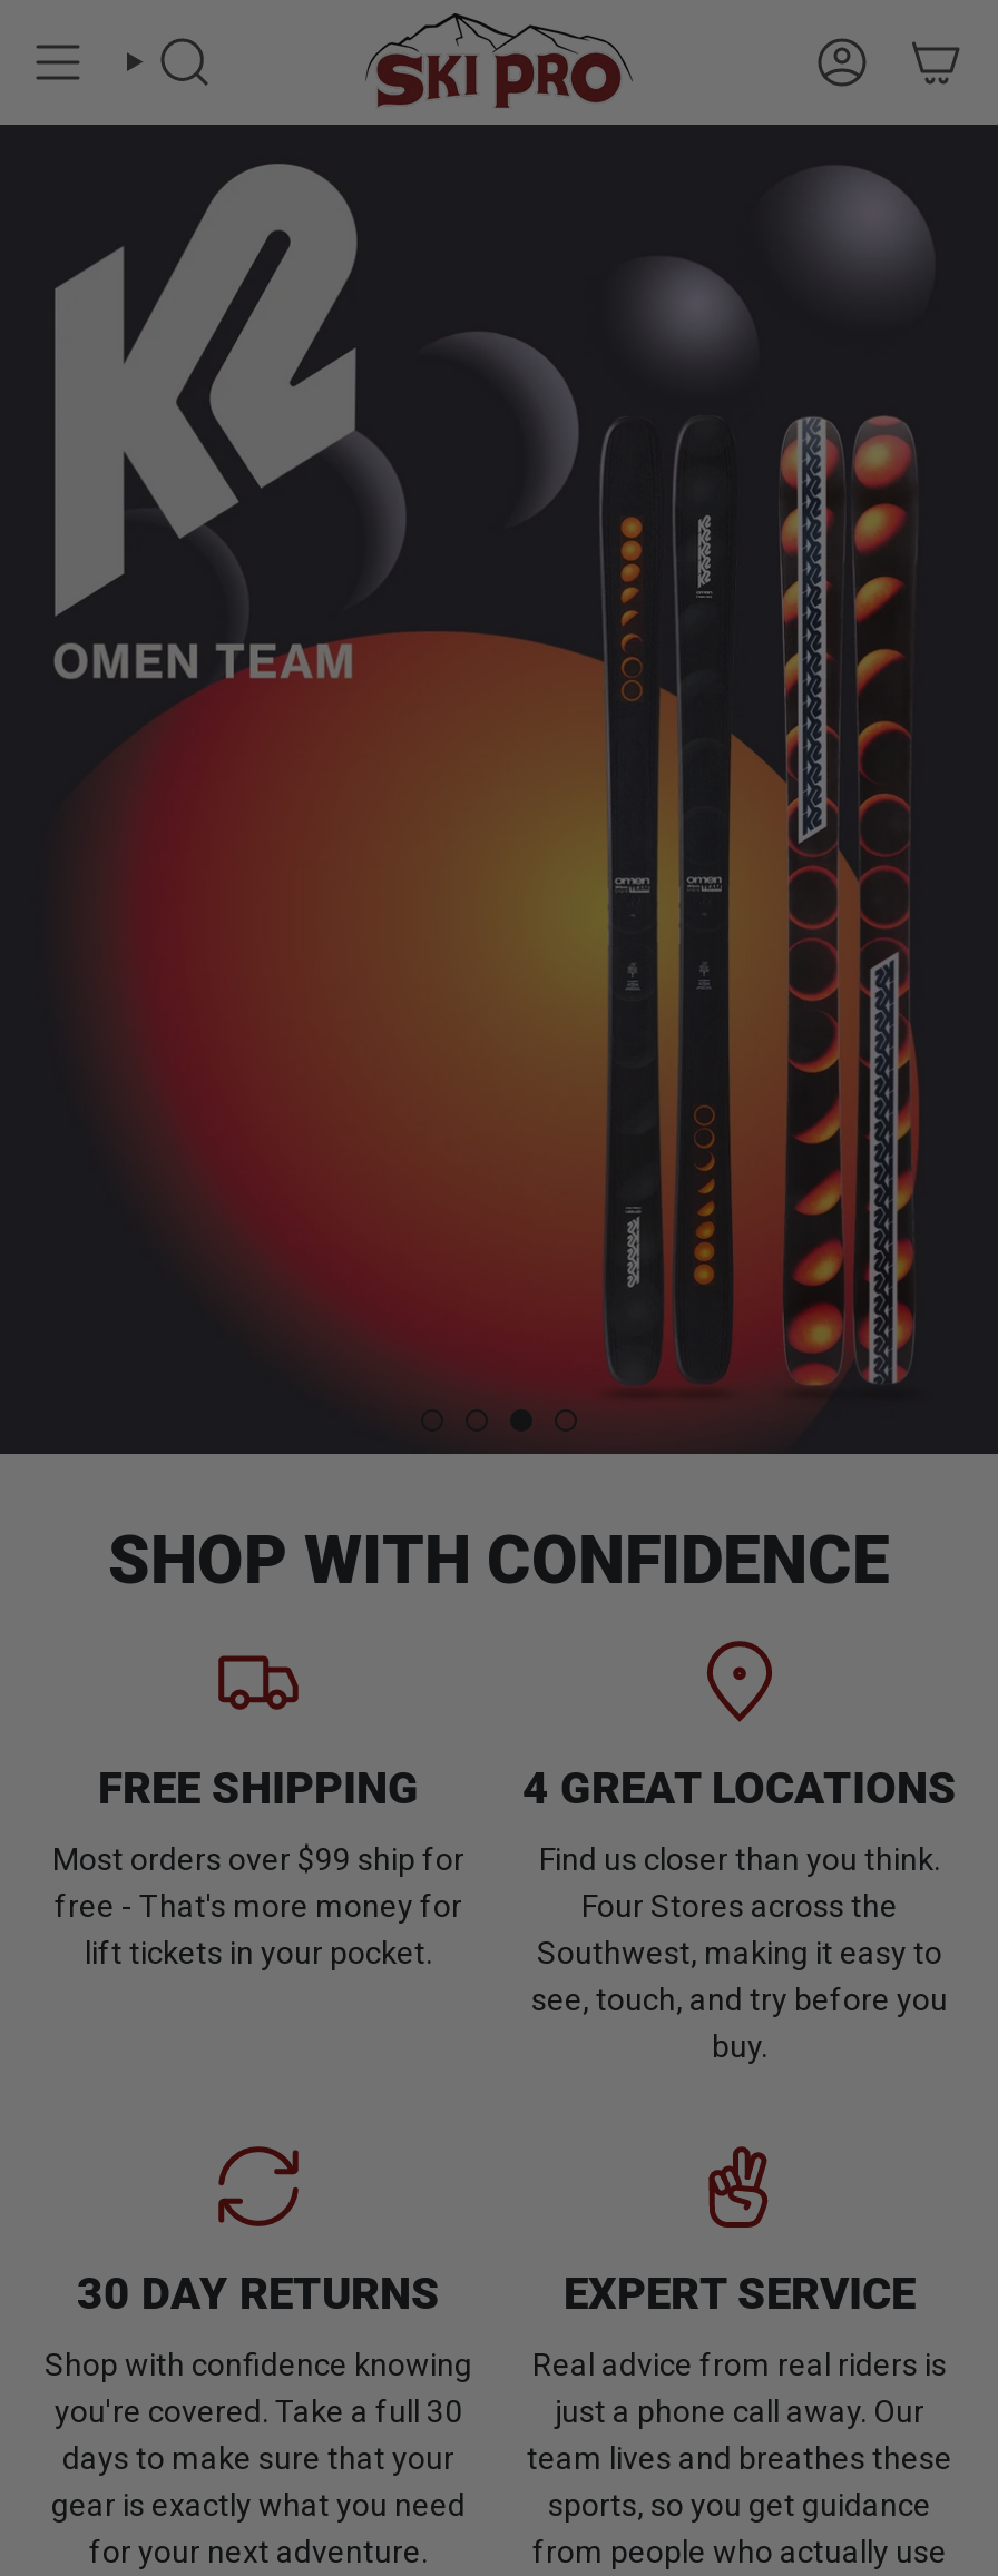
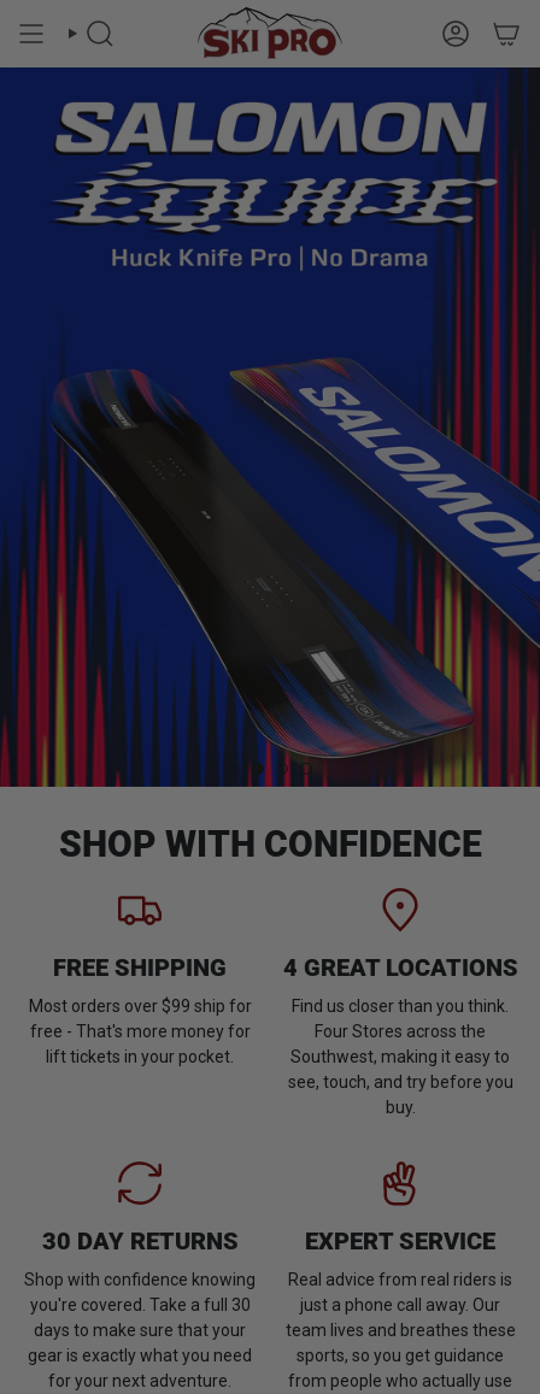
[7,122,991,1456] [image] -> [4,66,536,788] [image]

